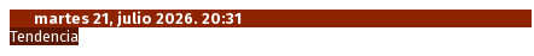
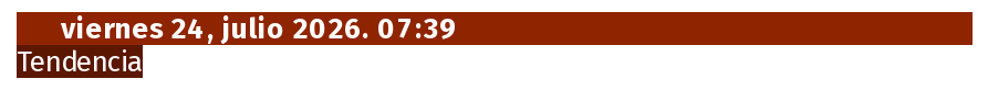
[34,10,242,27] martes 21, julio 2026. 20:31 -> [61,12,457,45] viernes 24, julio 2026. 07:39

